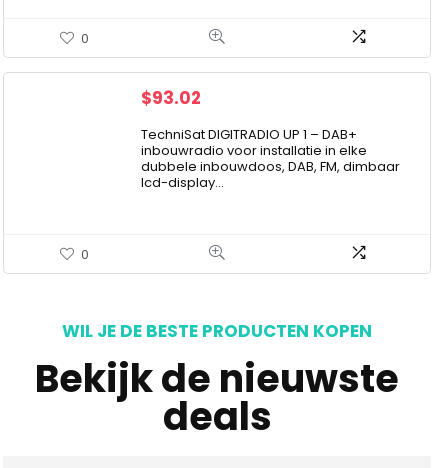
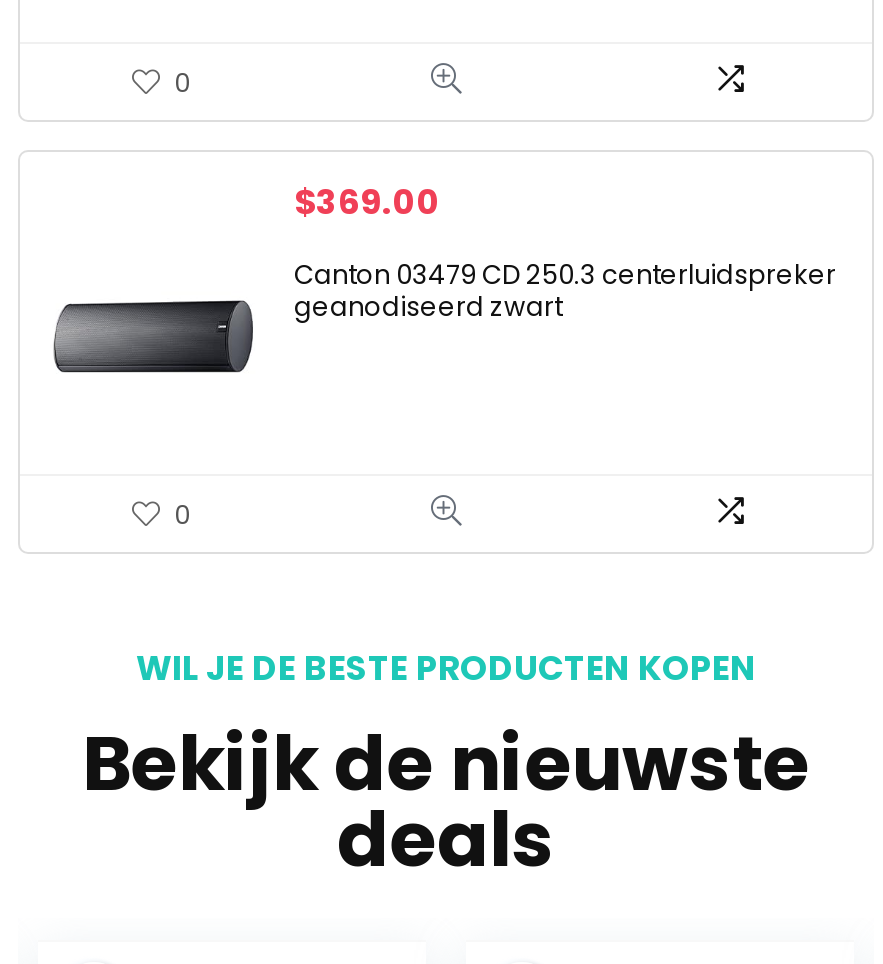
none -> [52,298,256,374] [image]
[141,86,201,110] $93.02 -> [294,178,440,226] $369.00
[141,125,400,192] TechniSat DIGITRADIO UP 1 – DAB+ | inbouwradio voor installatie in elke | dubbele inbouwdoos, DAB, FM, dimbaar | lcd-display… -> [294,256,836,326] Canton 03479 CD 250.3 centerluidspreker | geanodiseerd zwart

